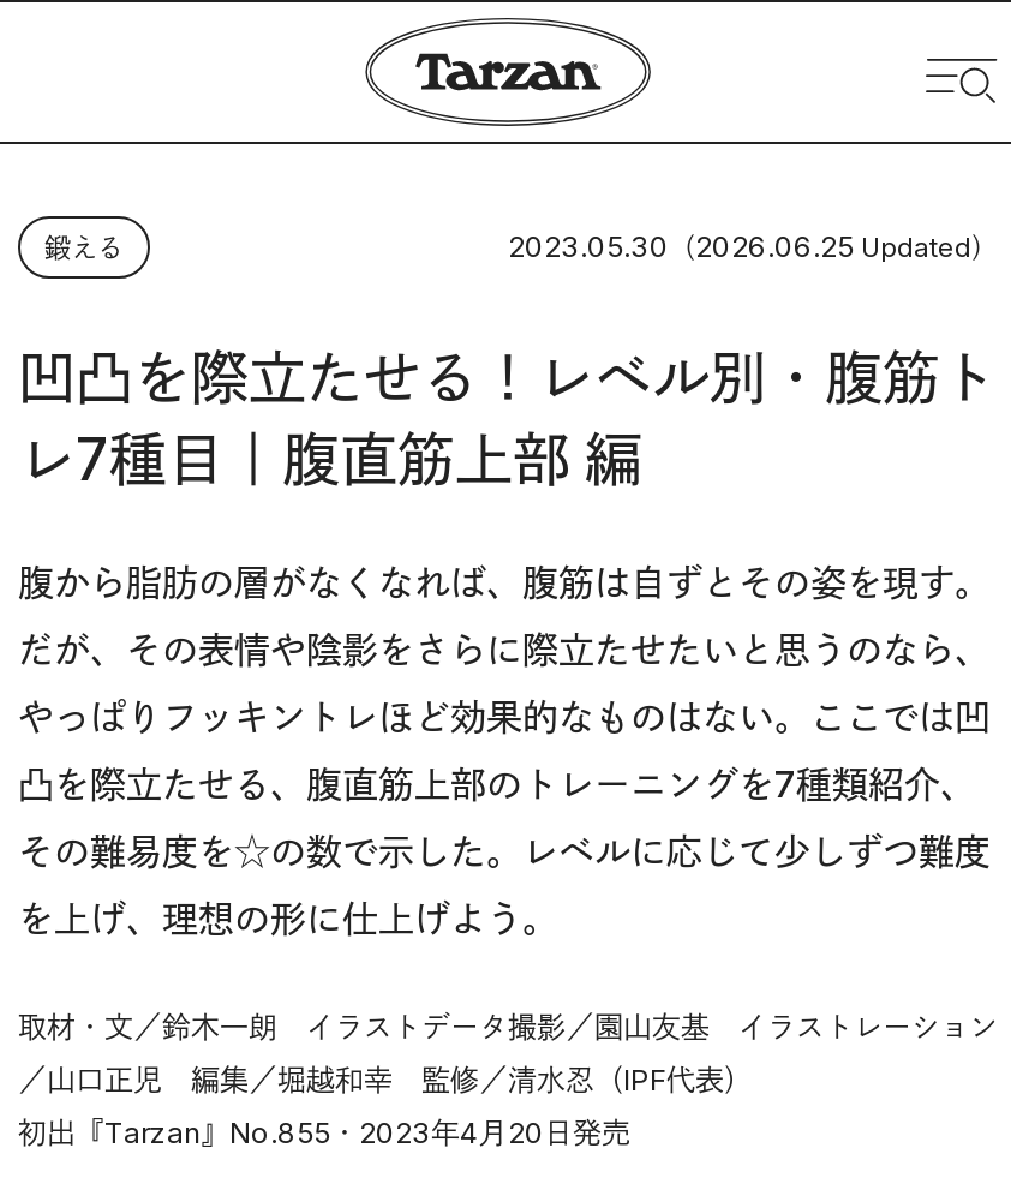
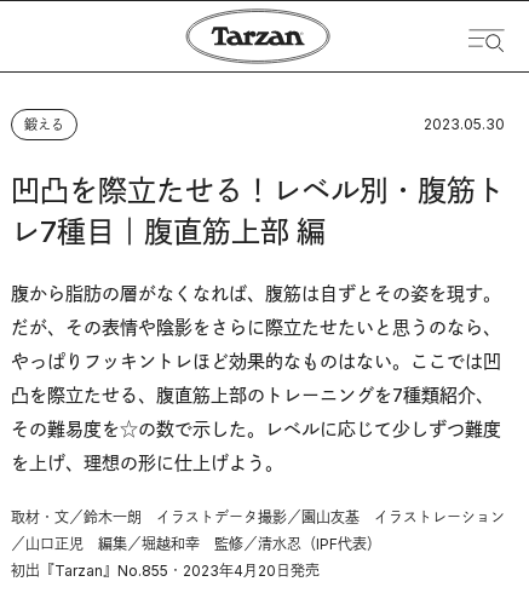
[508,228,998,264] 2023.05.30（2026.06.25 Updated） -> [424,115,505,133] 2023.05.30

